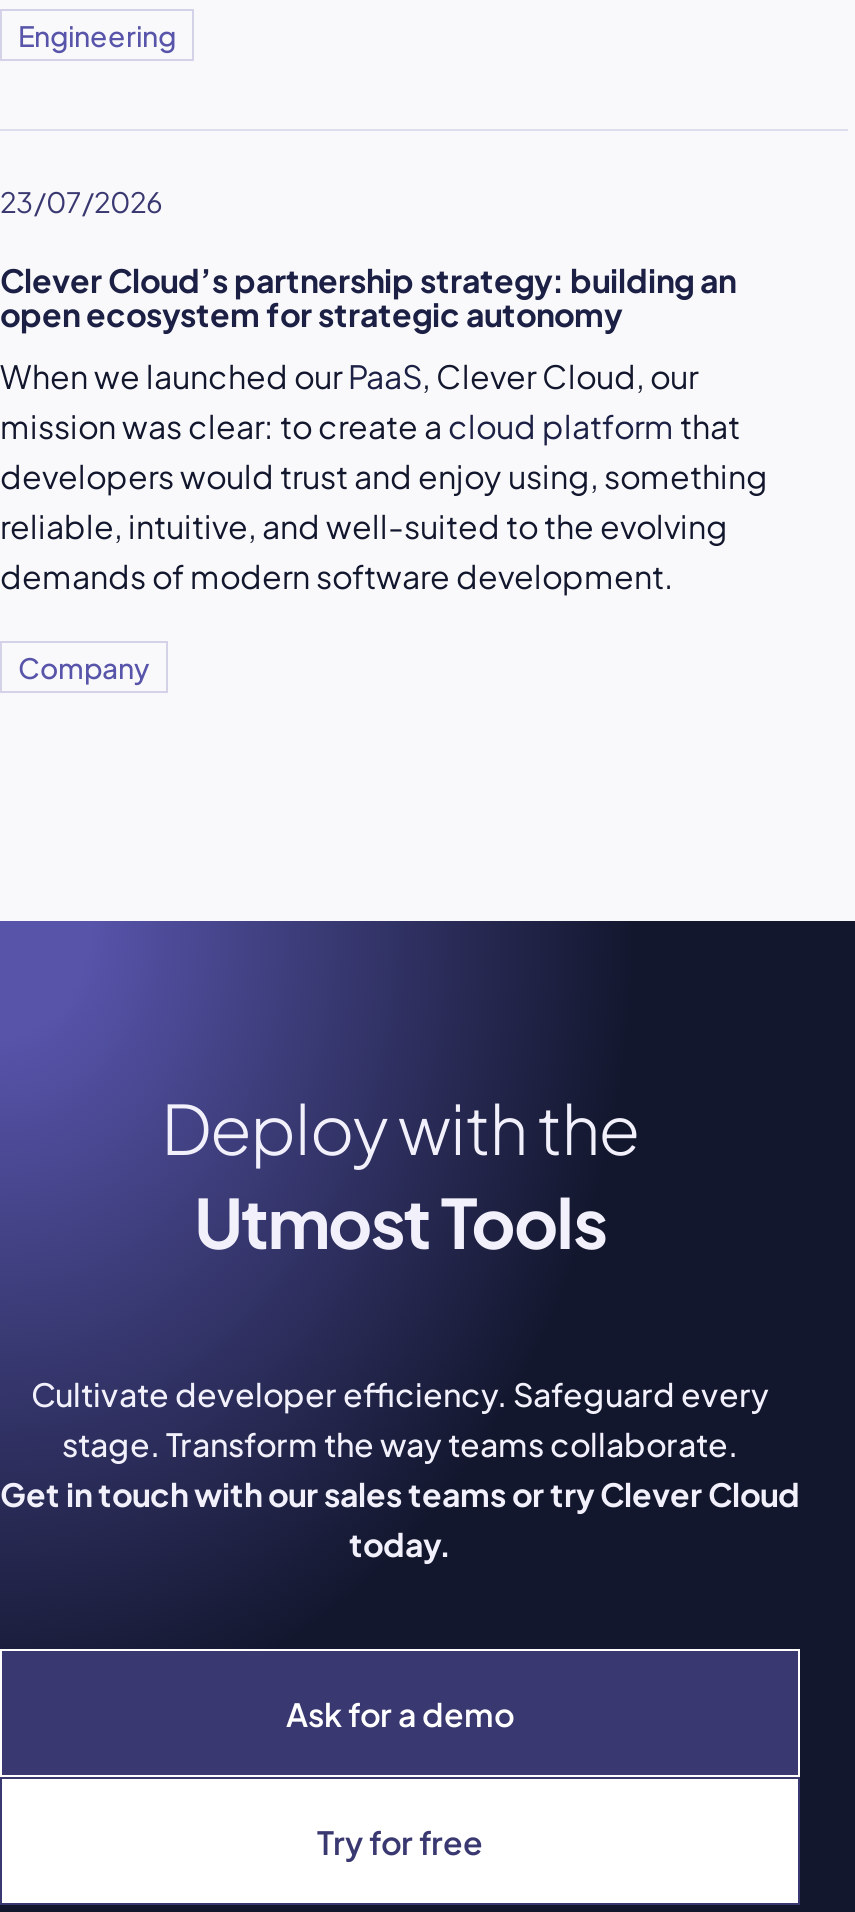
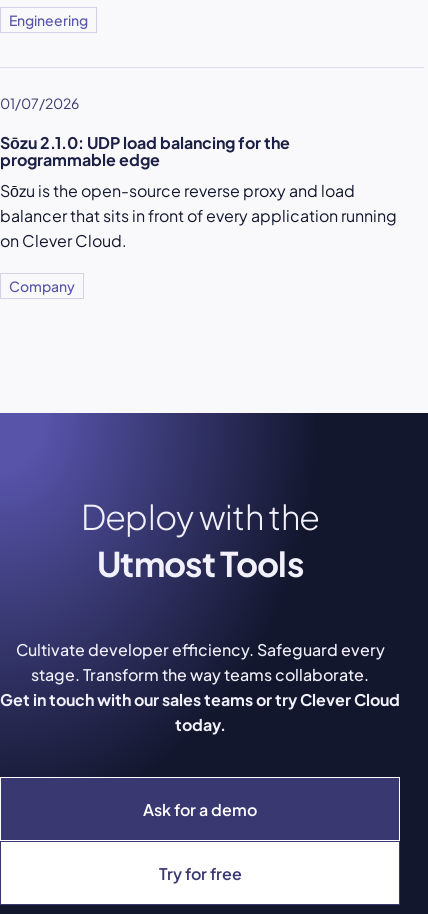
[0,183,162,219] 23/07/2026 -> [0,94,79,112] 01/07/2026
[0,259,736,335] Clever Cloud’s partnership strategy: building an | open ecosystem for strategic autonomy -> [0,132,290,170] Sōzu 2.1.0: UDP load balancing for the | programmable edge
[0,355,768,597] When we launched our PaaS, Clever Cloud, our | mission was clear: to create a cloud platform that | developers would trust and enjoy using, something | reliable, intuitive, and well-suited to the evolving | demands of modern software development. -> [0,180,397,251] Sōzu is the open-source reverse proxy and load | balancer that sits in front of every application running | on Clever Cloud.

